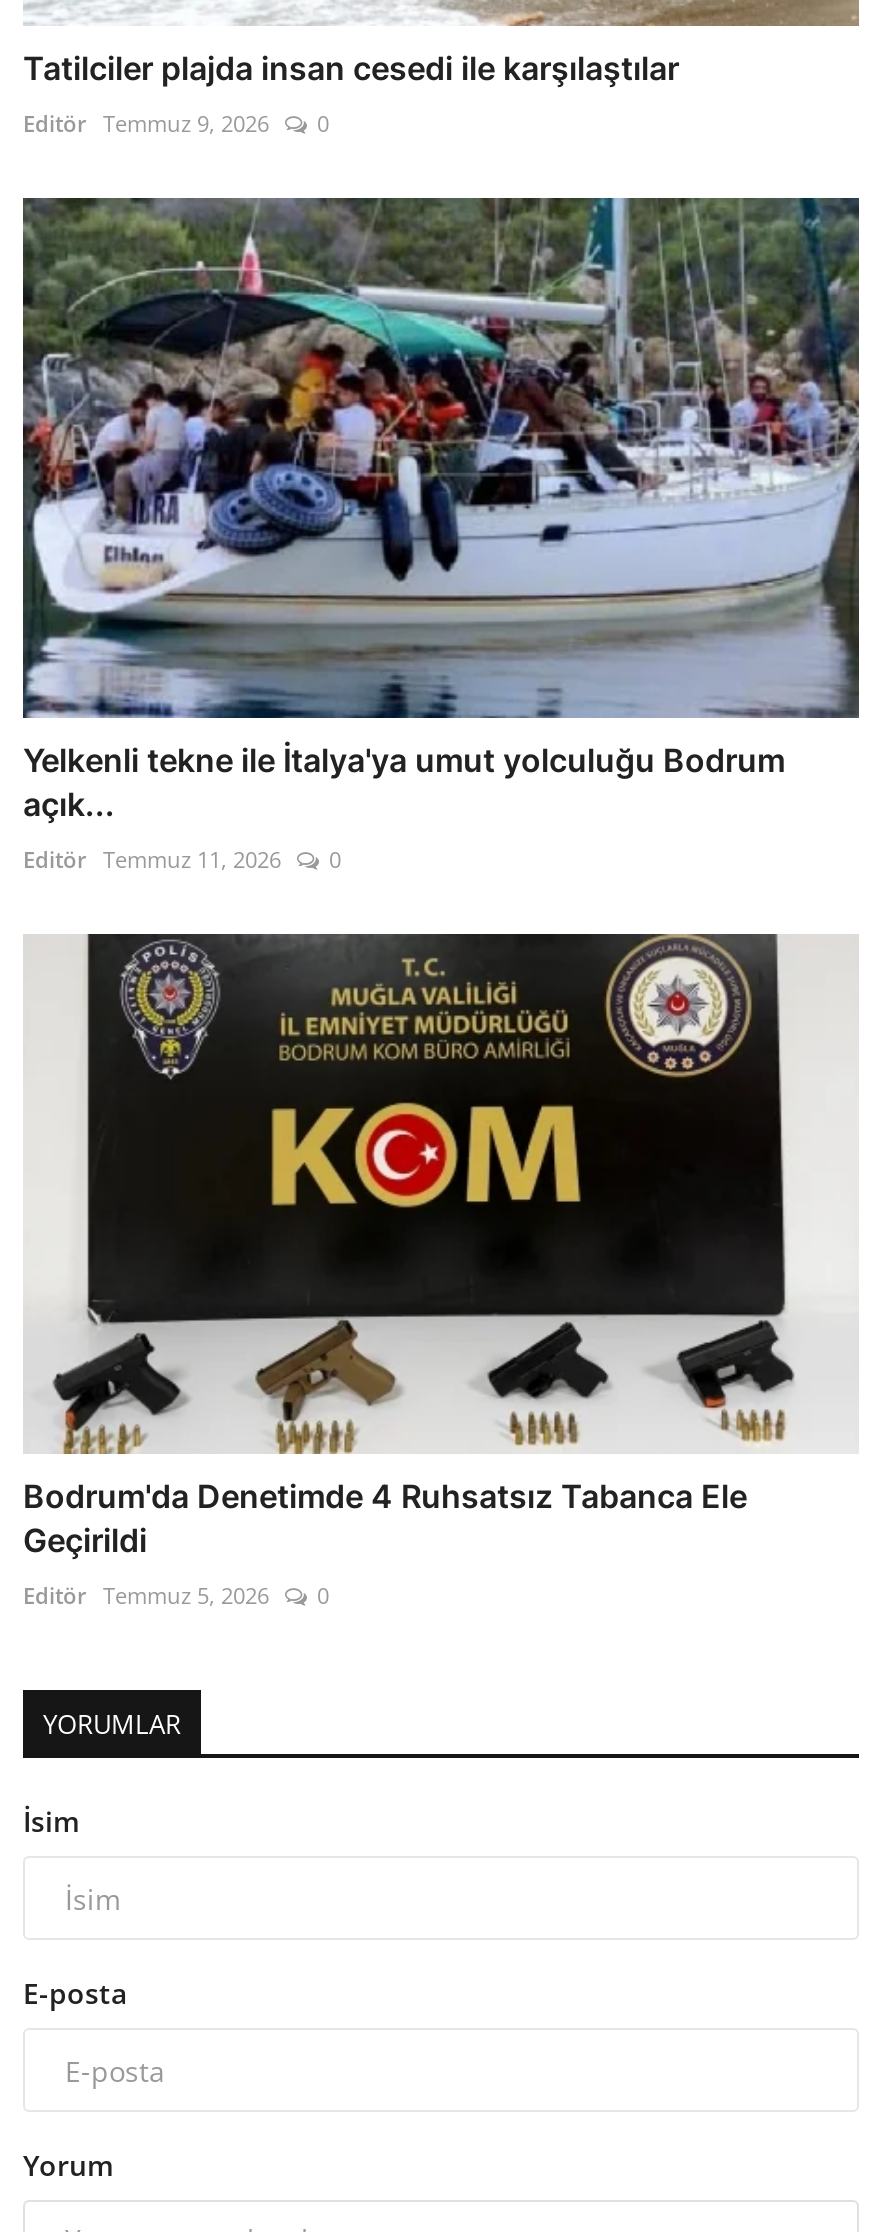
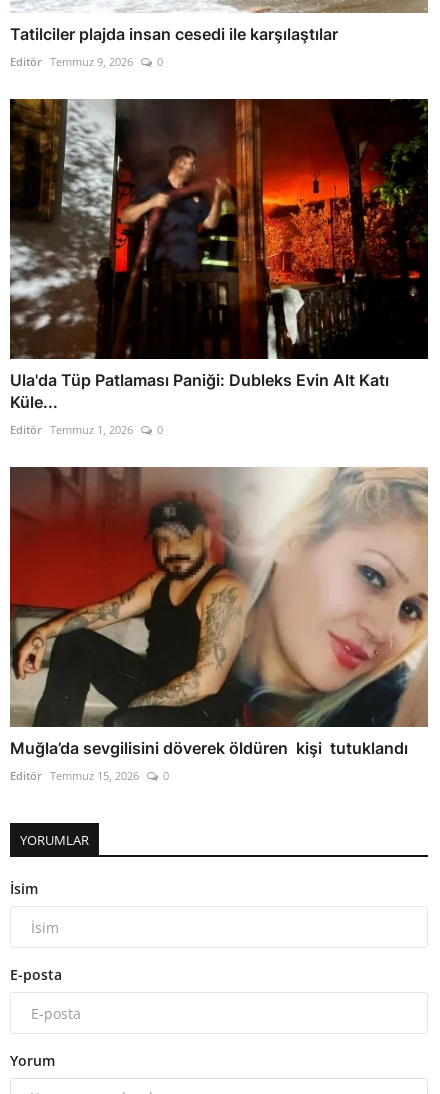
[21,196,861,824] [image] | Yelkenli tekne ile İtalya'ya umut yolculuğu Bodrum | açık... -> [9,98,429,412] [image] | Ula'da Tüp Patlaması Paniği: Dubleks Evin Alt Katı | Küle...
[23,844,281,874] Editör Temmuz 11, 2026 -> [10,422,133,437] Editör Temmuz 1, 2026
[23,932,859,1560] [image] | Bodrum'da Denetimde 4 Ruhsatsız Tabanca Ele | Geçirildi -> [9,467,429,758] [image] | Muğla’da sevgilisini döverek öldüren kişi tutuklandı
[23,1580,269,1610] Editör Temmuz 5, 2026 -> [10,768,139,783] Editör Temmuz 15, 2026

